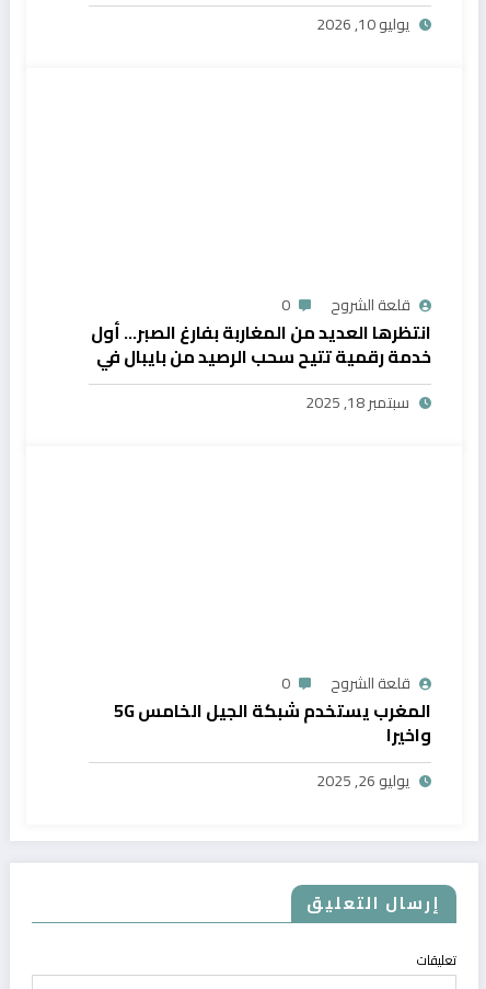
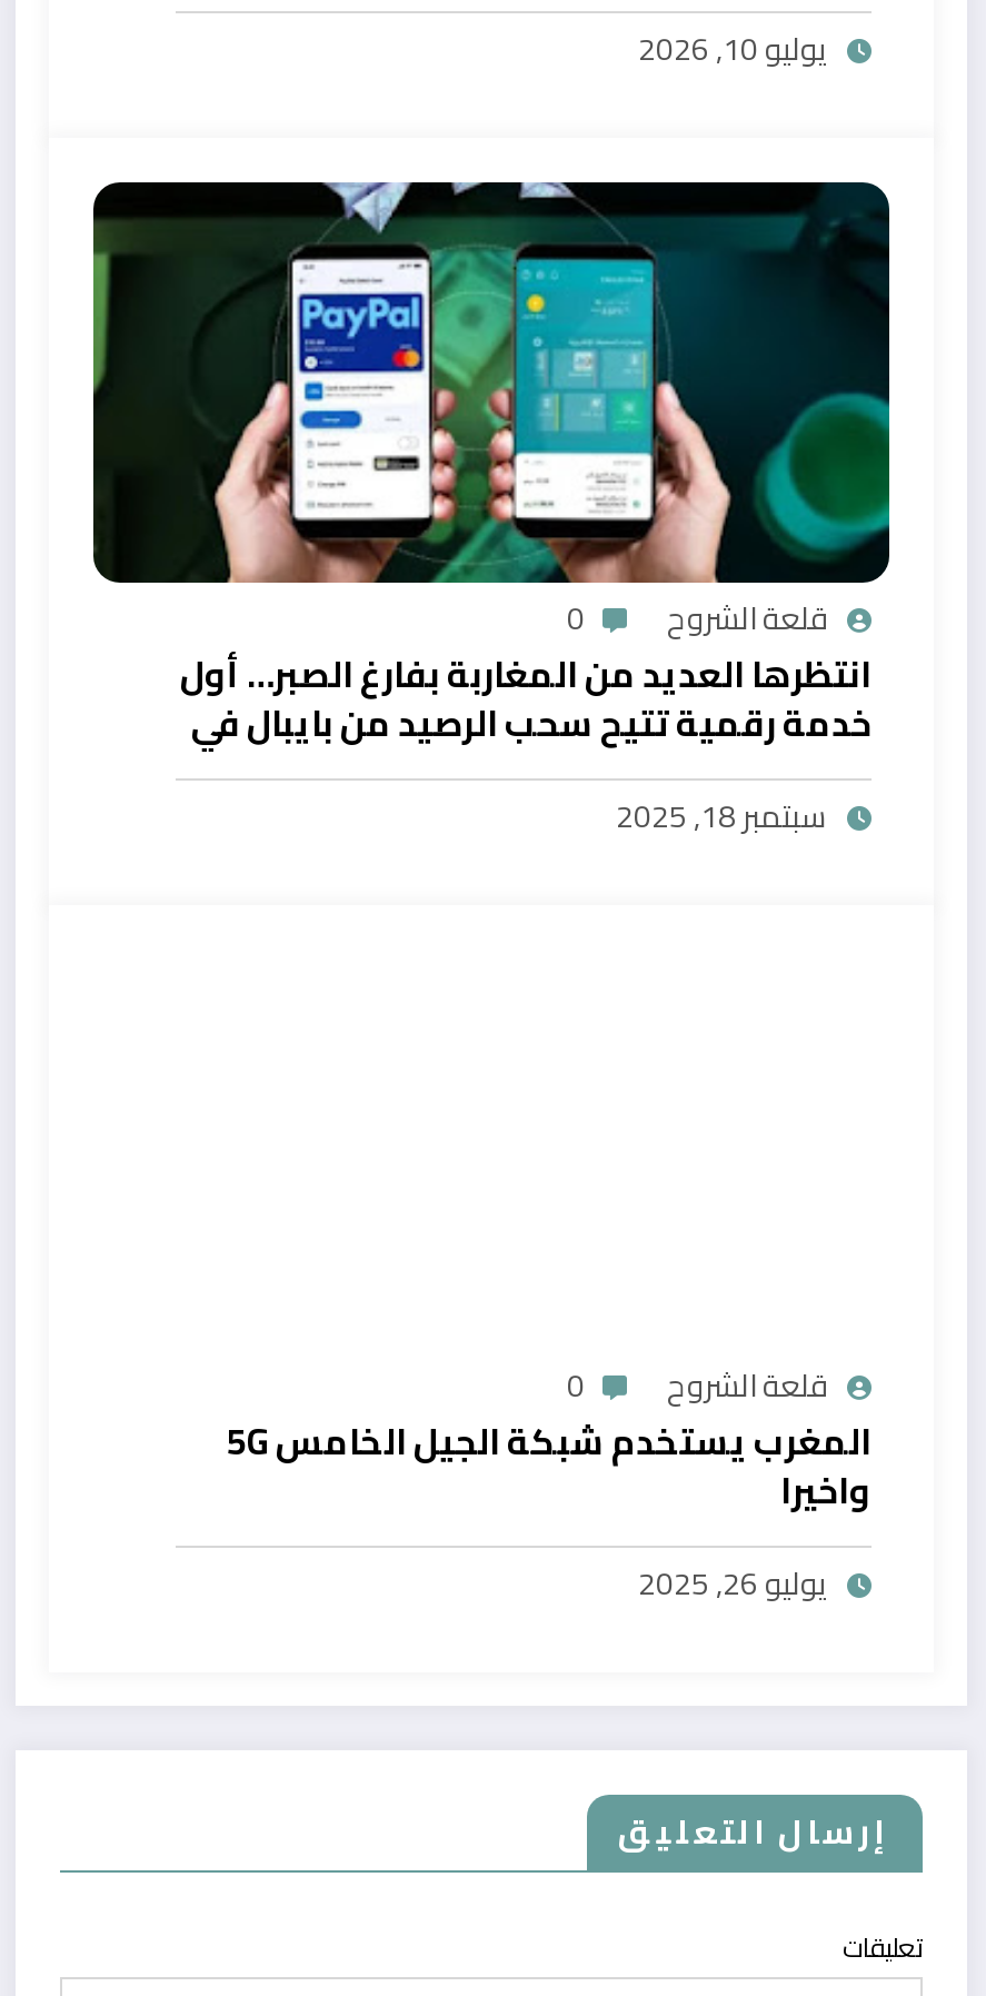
none -> [91,180,892,585] [image]

